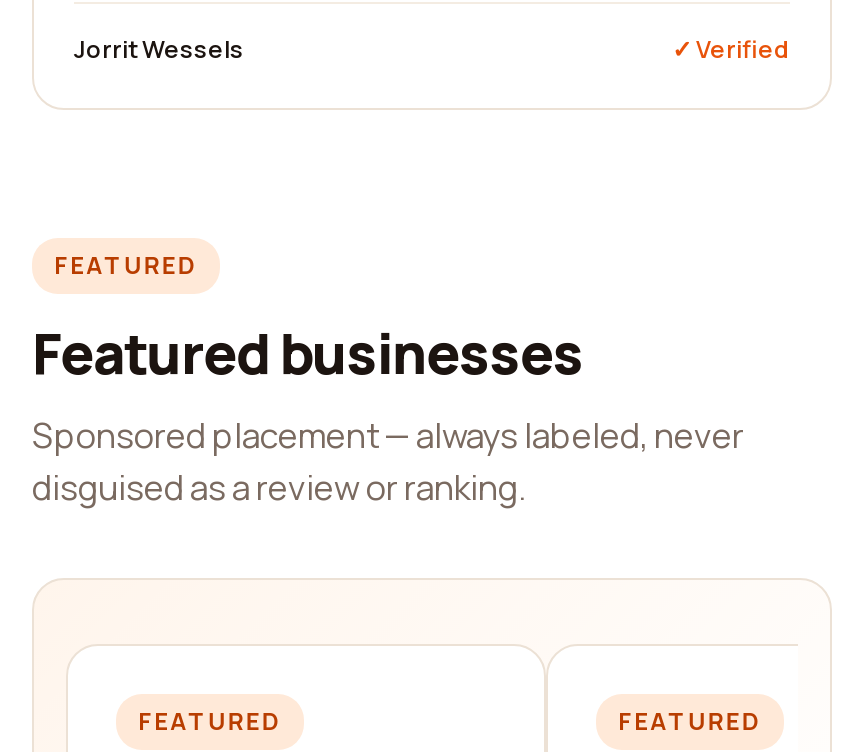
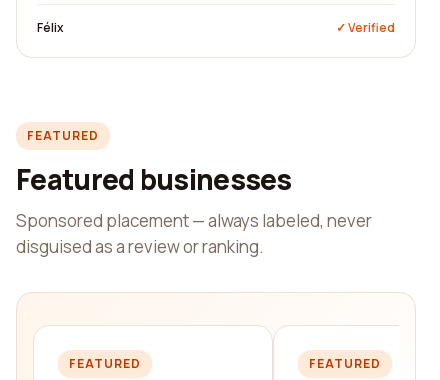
[74,32,244,66] Jorrit Wessels -> [37,19,64,36] Félix

